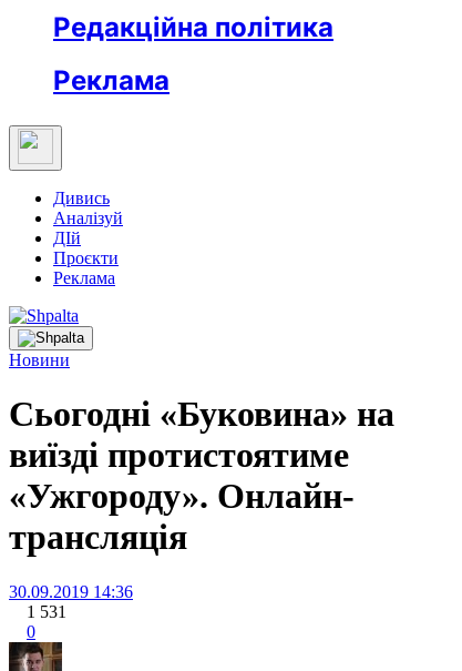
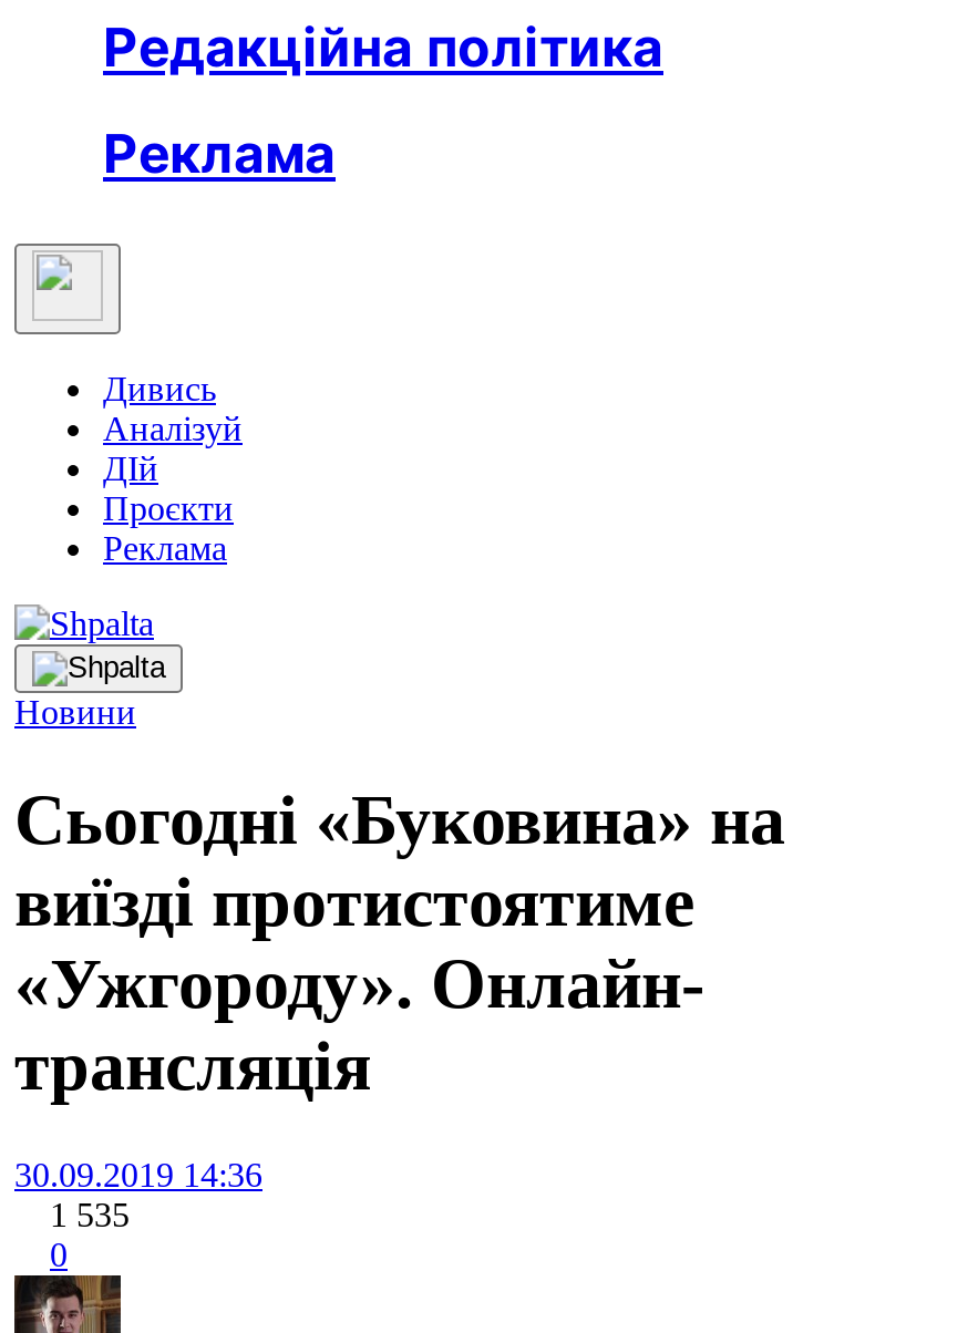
[27,602,66,621] 1 531 -> [50,1195,130,1233] 1 535

